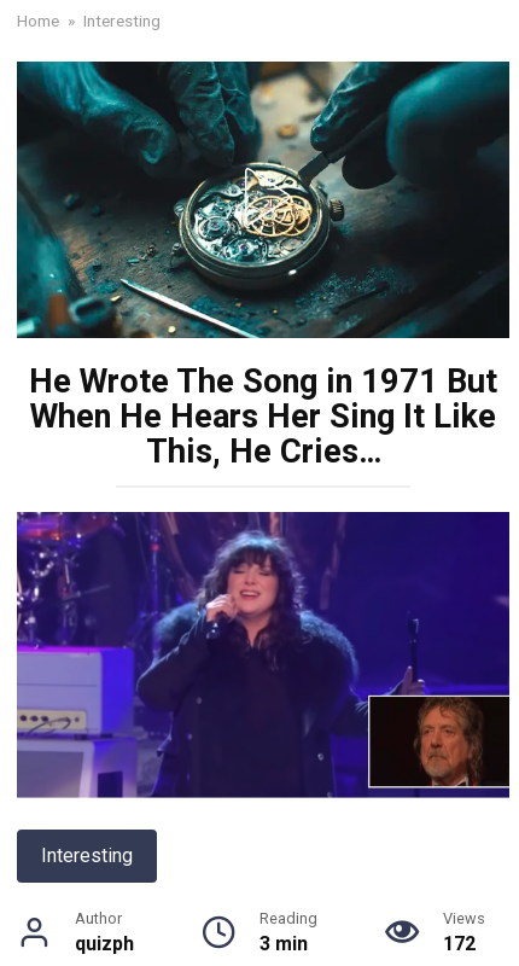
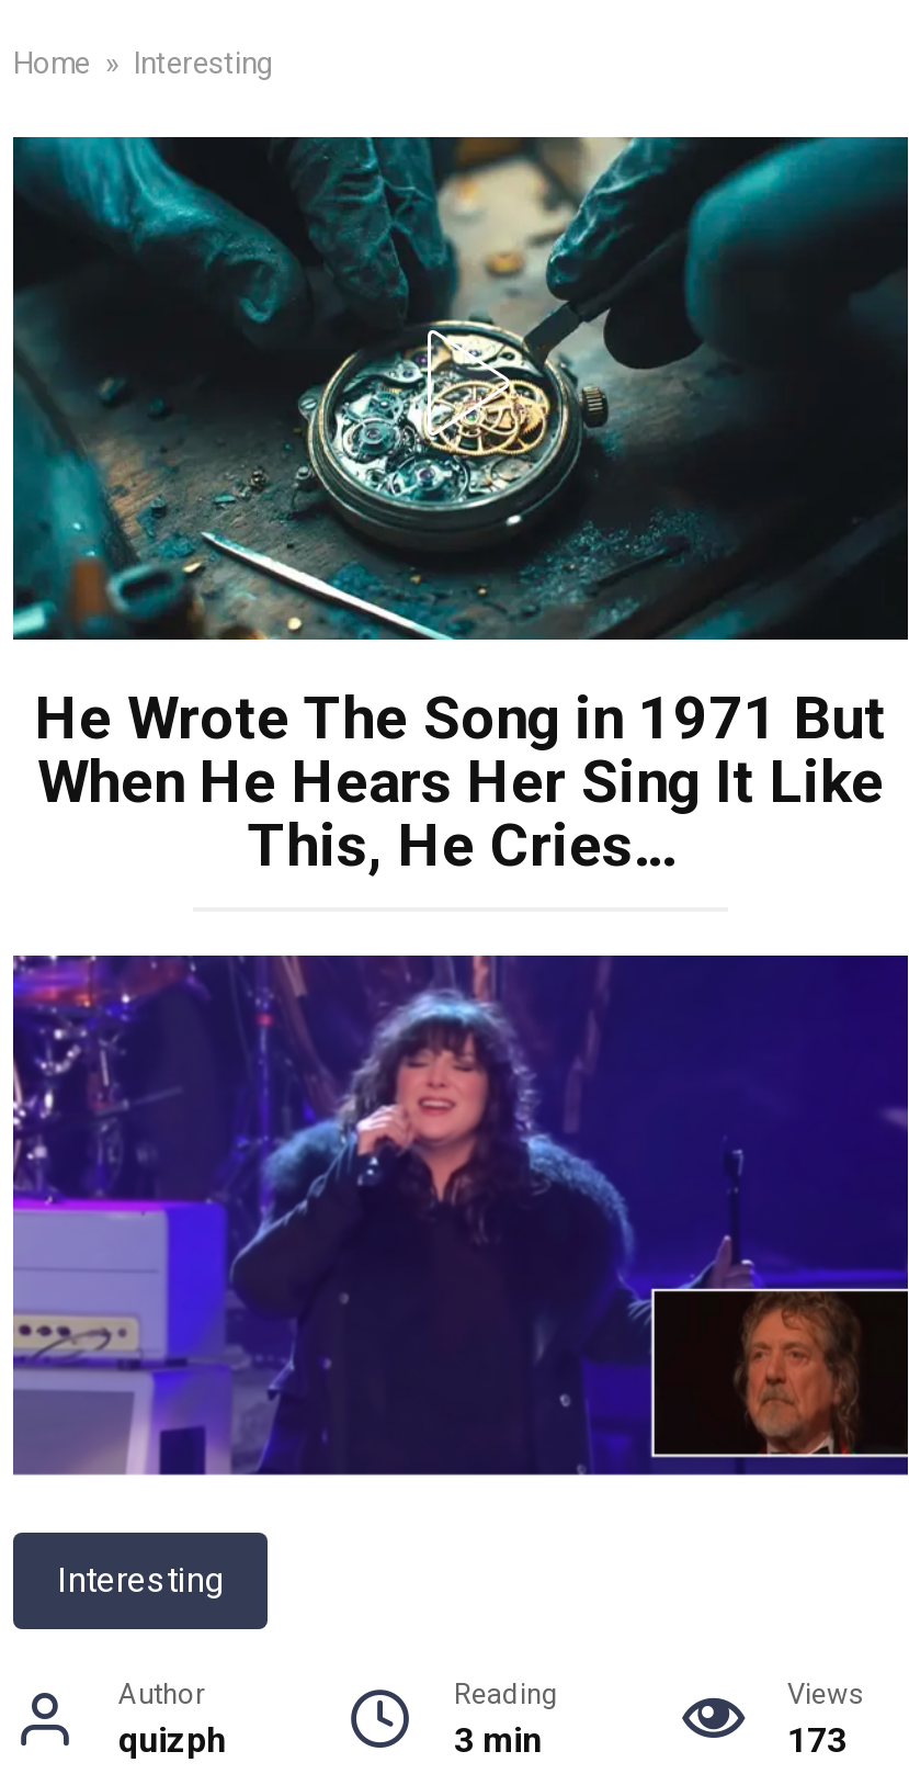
[443,933,476,956] 172 -> [787,1720,846,1762] 173

